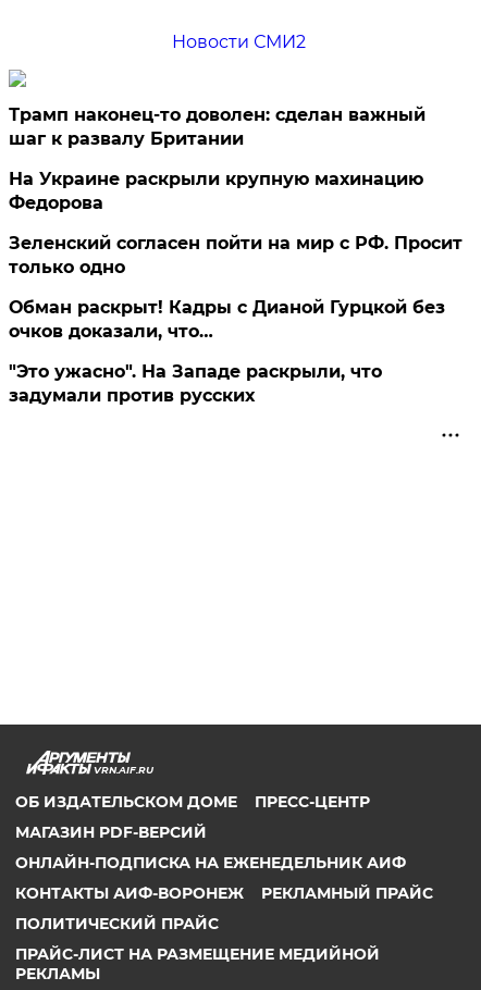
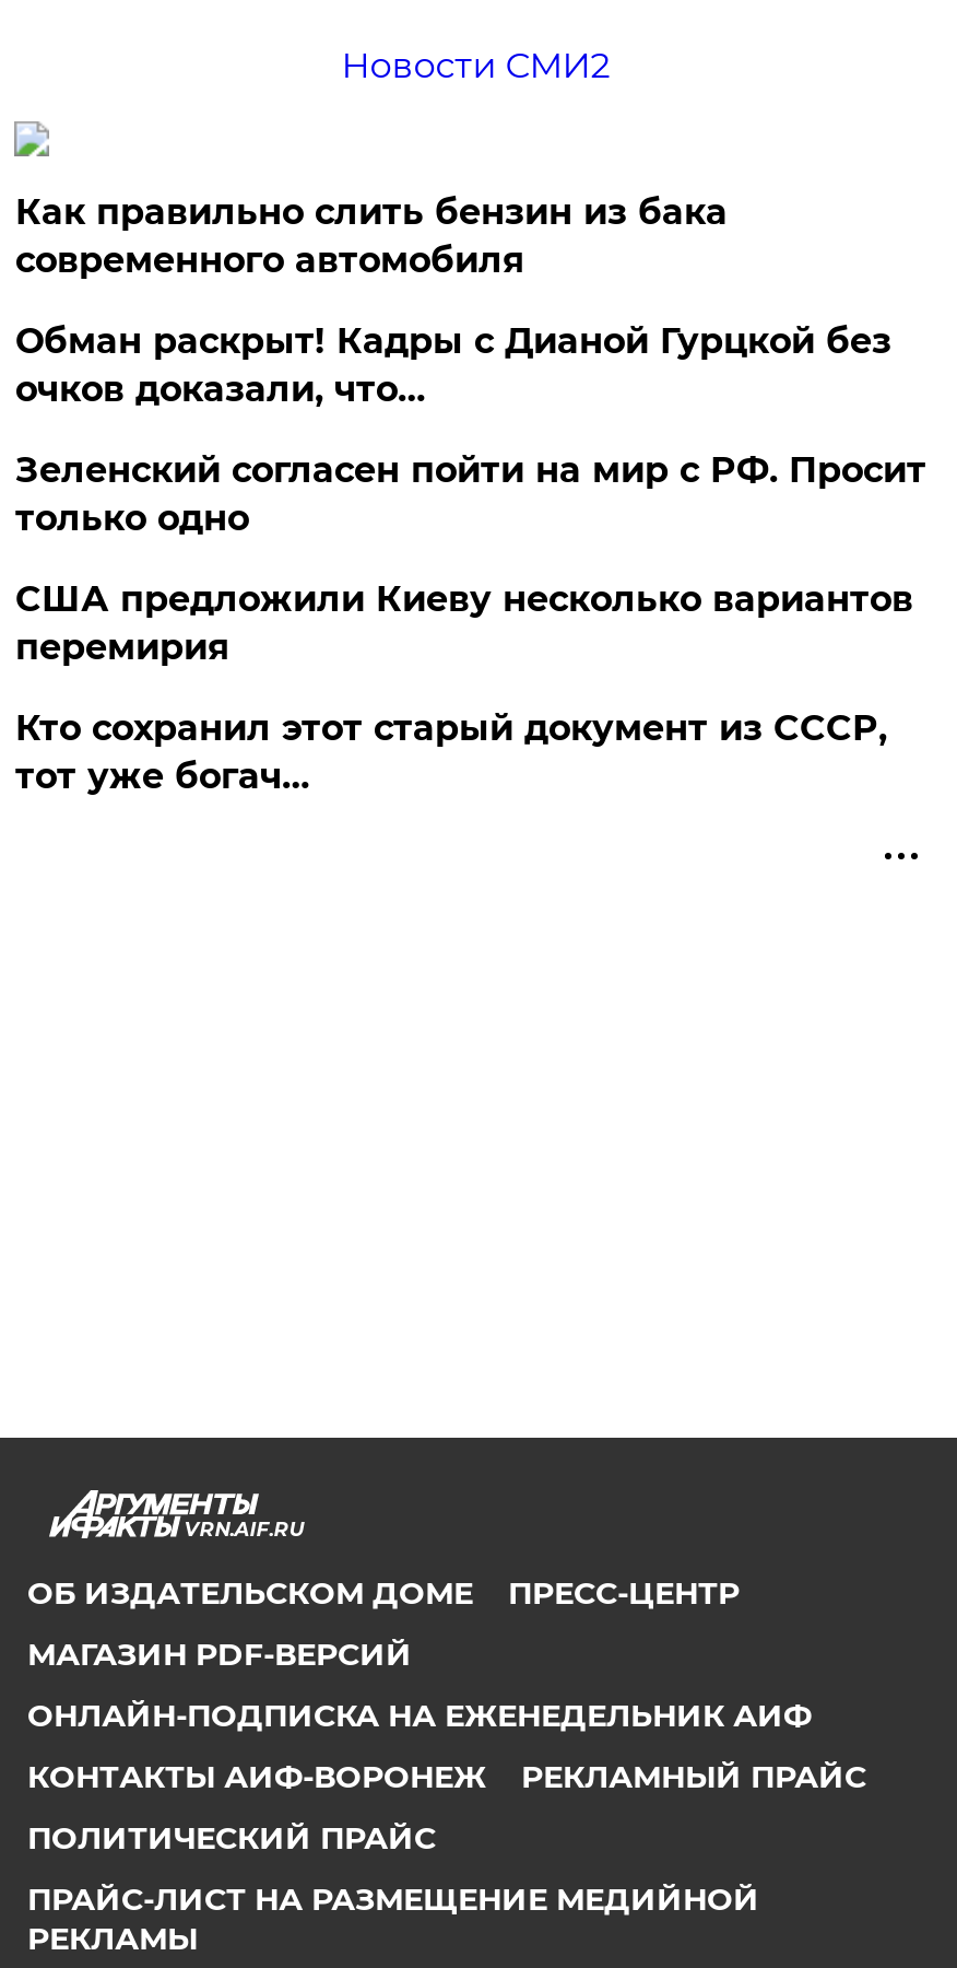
[9,104,426,149] Трамп наконец-то доволен: сделан важный | шаг к развалу Британии -> [15,191,727,281] Как правильно слить бензин из бака | современного автомобиля
[9,169,424,213] На Украине раскрыли крупную махинацию | Федорова -> none
none -> [15,578,913,668] США предложили Киеву несколько вариантов | перемирия
moved [9,297,446,342] -> [15,320,891,410]: Обман раскрыт! Кадры с Дианой Гурцкой без | очков доказали, что…
[9,361,382,406] "Это ужасно". На Западе раскрыли, что | задумали против русских -> [15,707,887,797] Кто сохранил этот старый документ из СССР, | тот уже богач…

